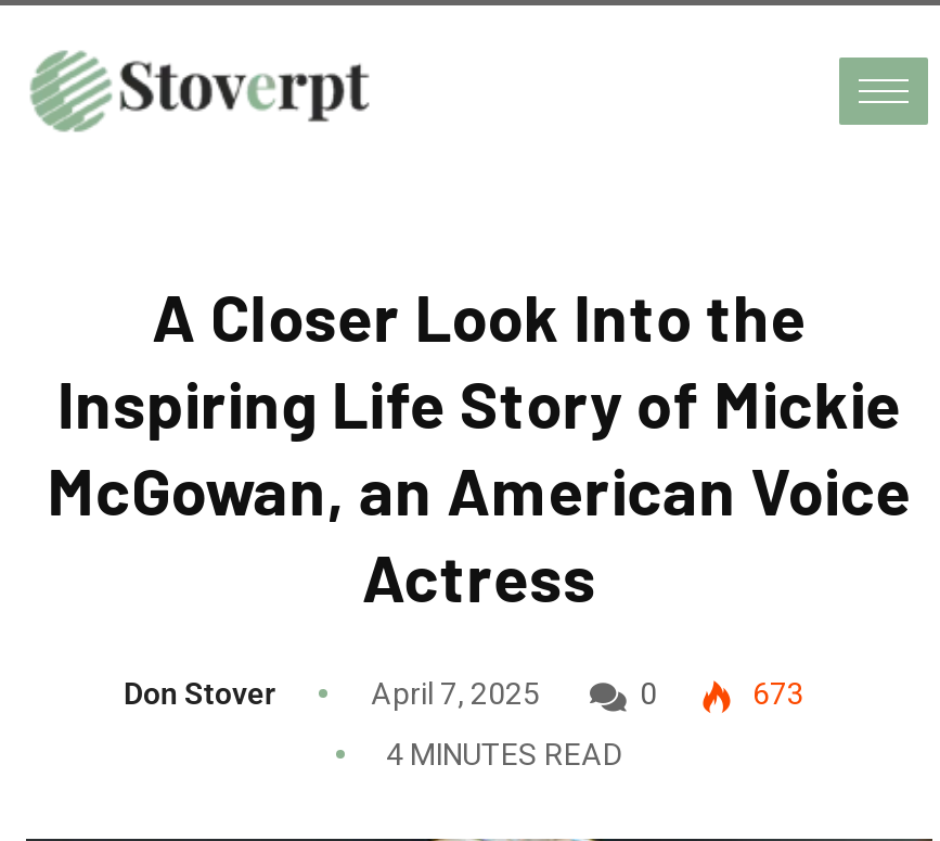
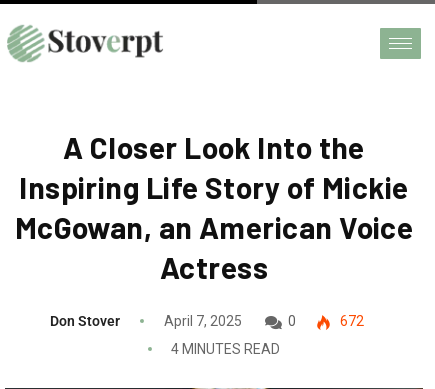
[746,676,804,711] 673 -> [337,313,364,329] 672

